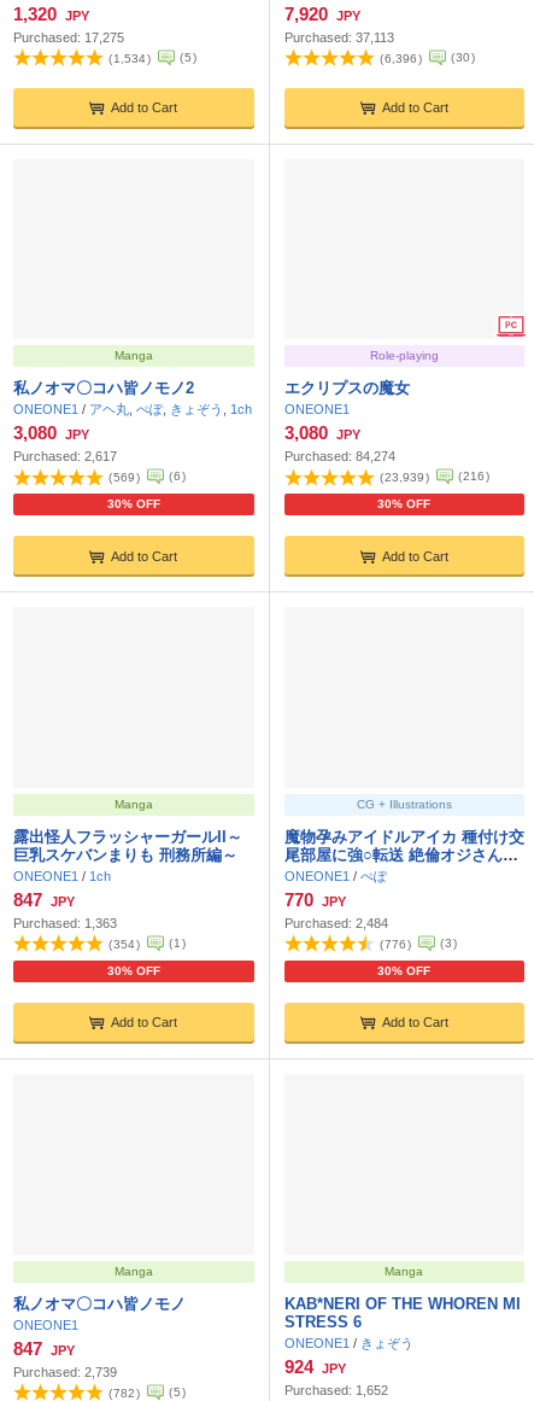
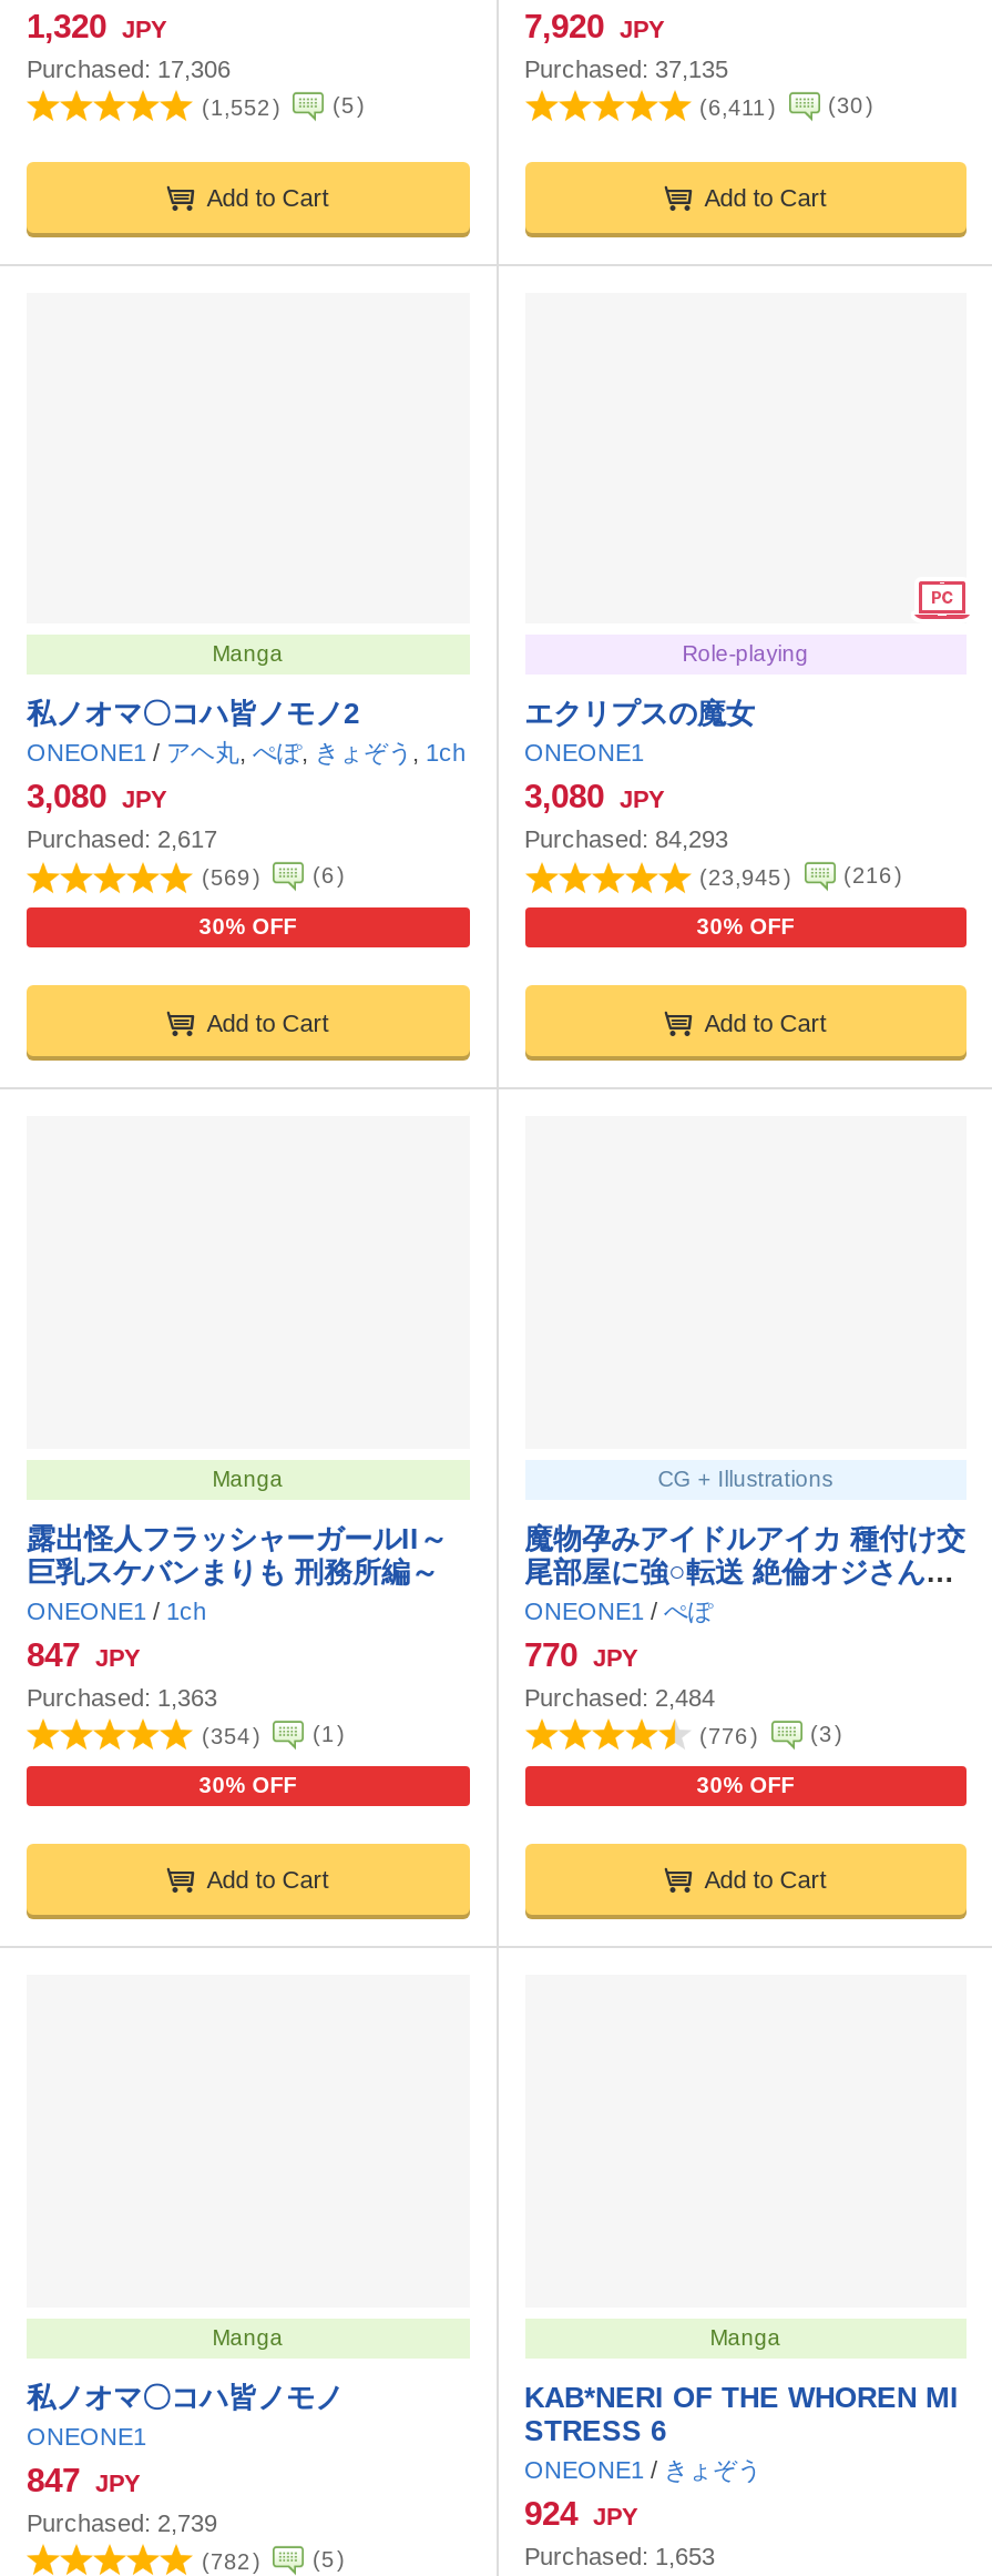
[13,30,124,44] Purchased: 17,275 -> [27,55,231,81] Purchased: 17,306
[284,30,394,44] Purchased: 37,113 -> [524,55,728,81] Purchased: 37,135
[108,52,151,65] (1,534) -> [202,95,279,119] (1,552)
[379,52,421,65] (6,396) -> [699,95,775,119] (6,411)
[284,449,395,464] Purchased: 84,274 -> [524,826,728,853] Purchased: 84,293
[379,471,429,484] (23,939) -> [699,866,790,891] (23,945)
[284,1382,388,1397] Purchased: 1,652 -> [524,2542,715,2568] Purchased: 1,653

